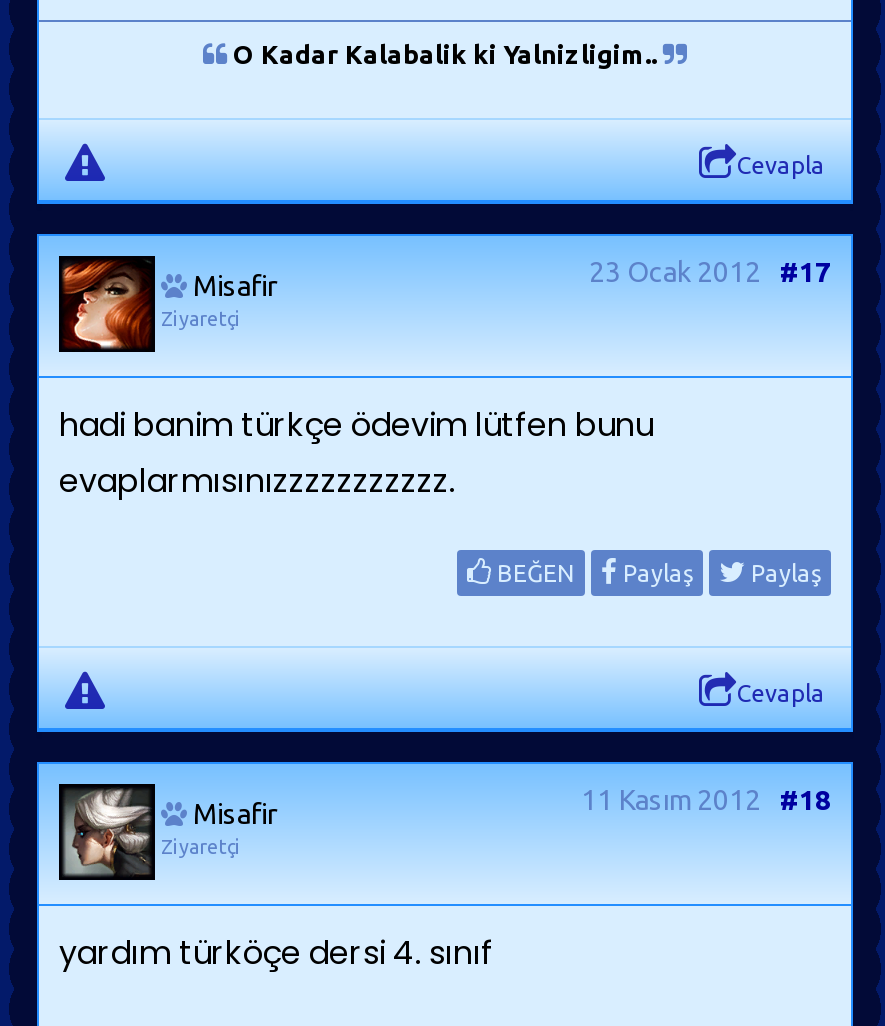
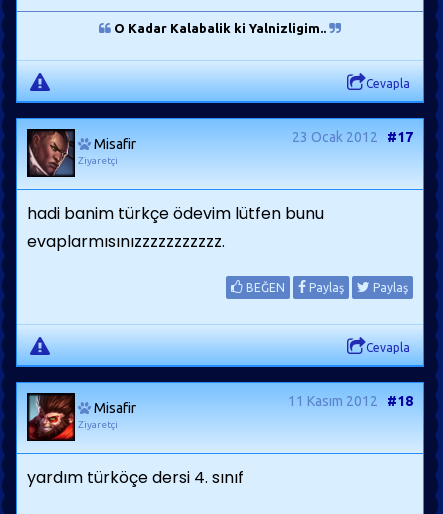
[61,260,153,350] [image] -> [28,131,74,176] [image]
[63,788,155,878] [image] -> [28,395,75,440] [image]

